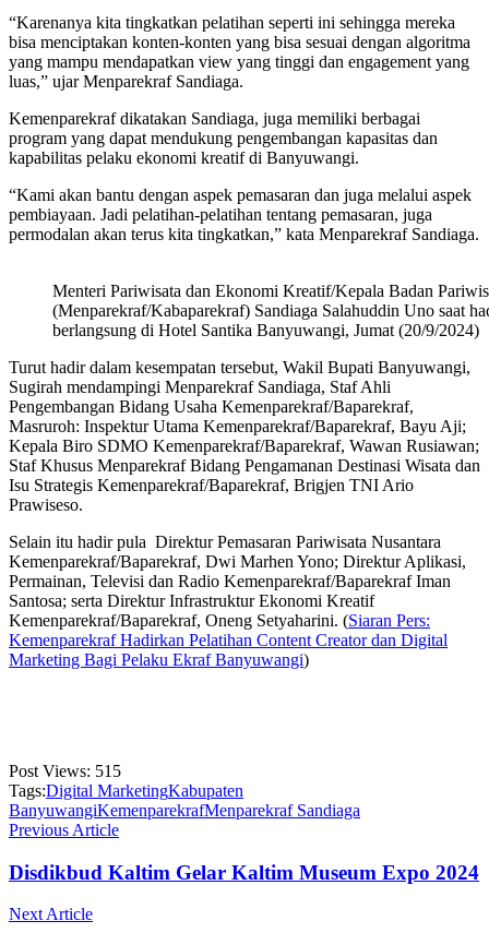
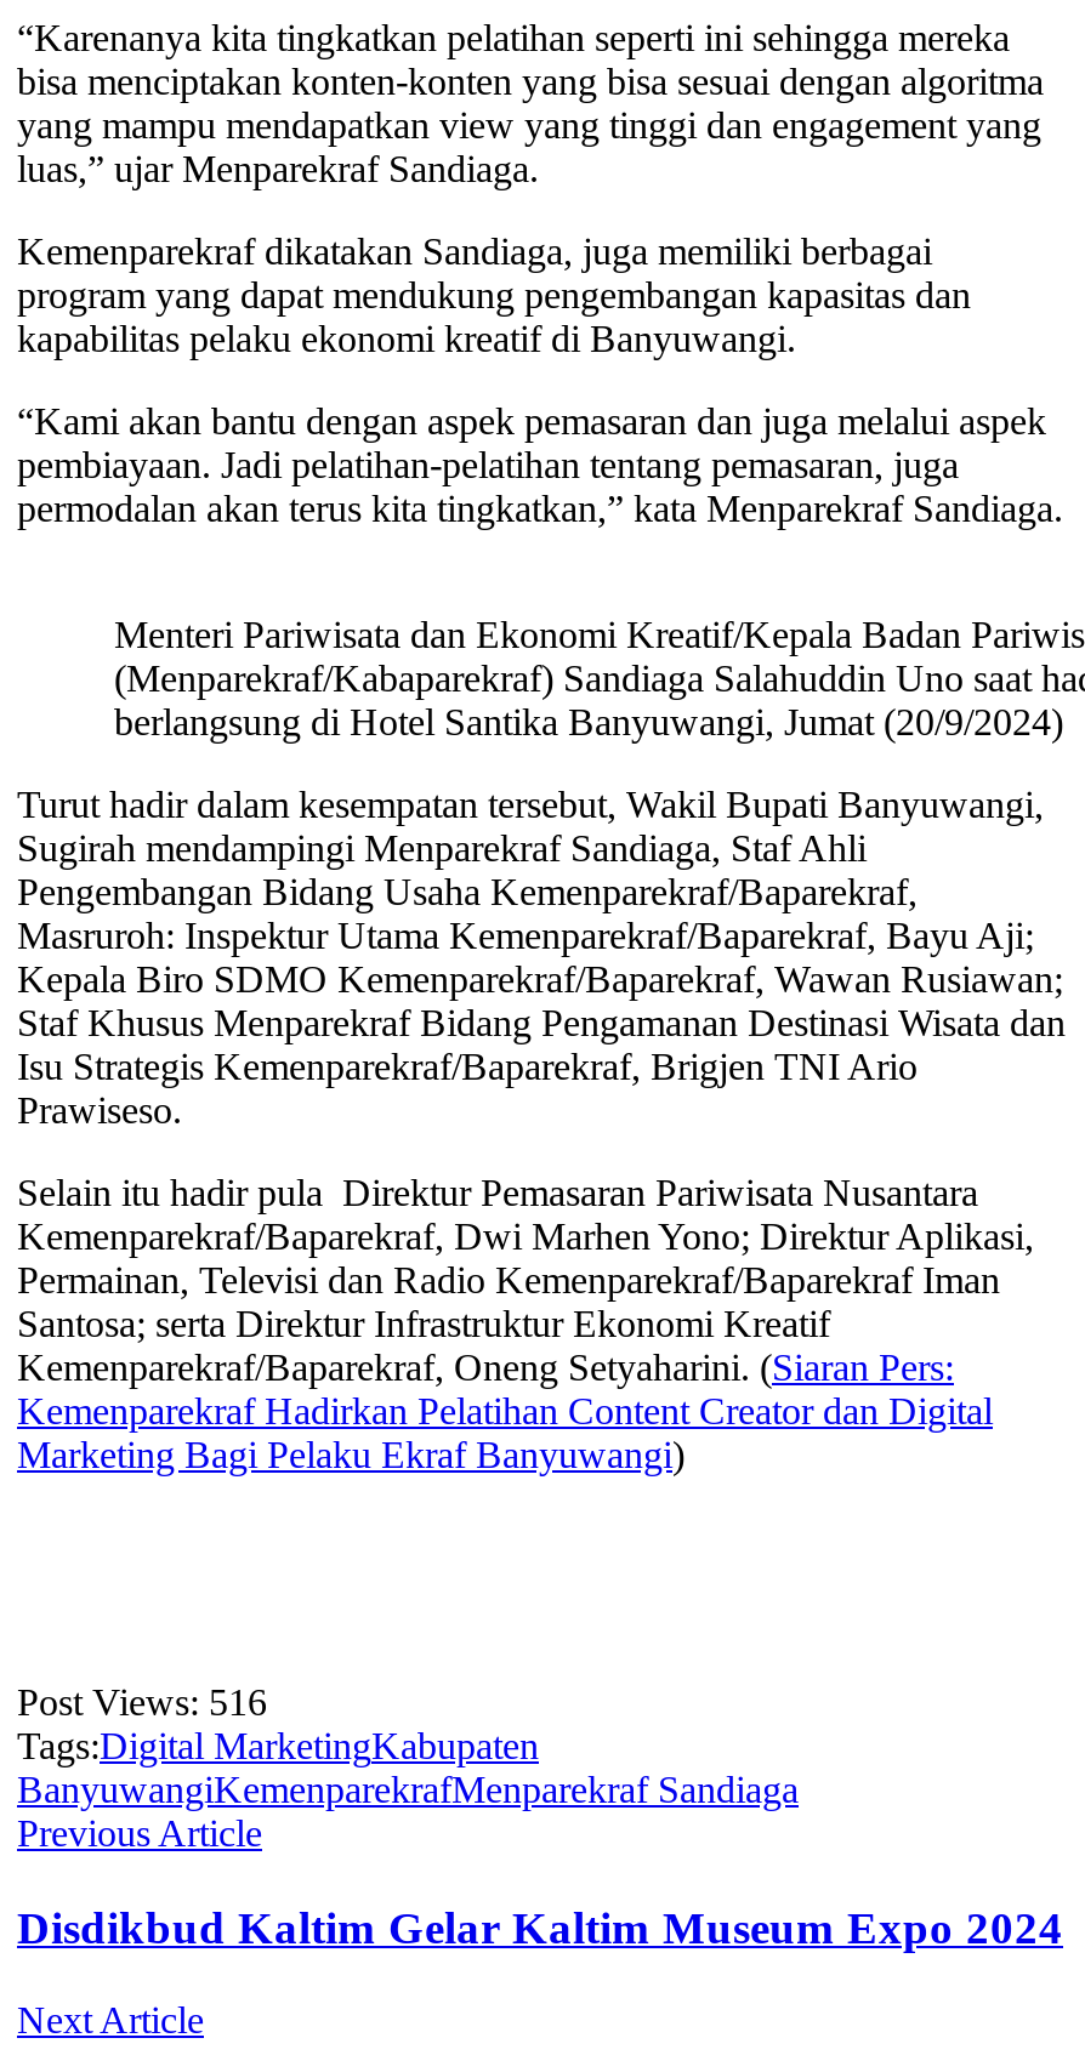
[9,761,121,780] Post Views: 515 -> [17,1681,267,1722] Post Views: 516

